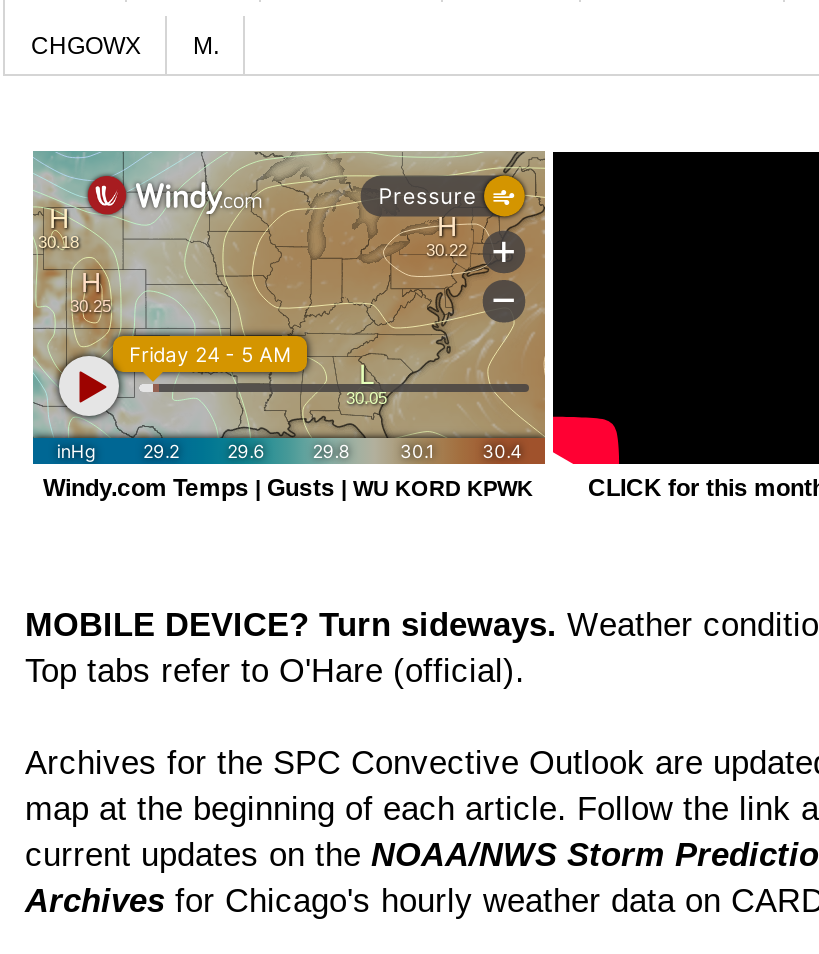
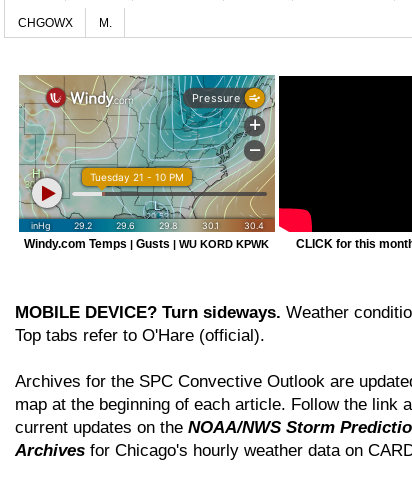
[33,150,545,438] [image] -> [19,74,275,219] [image]

